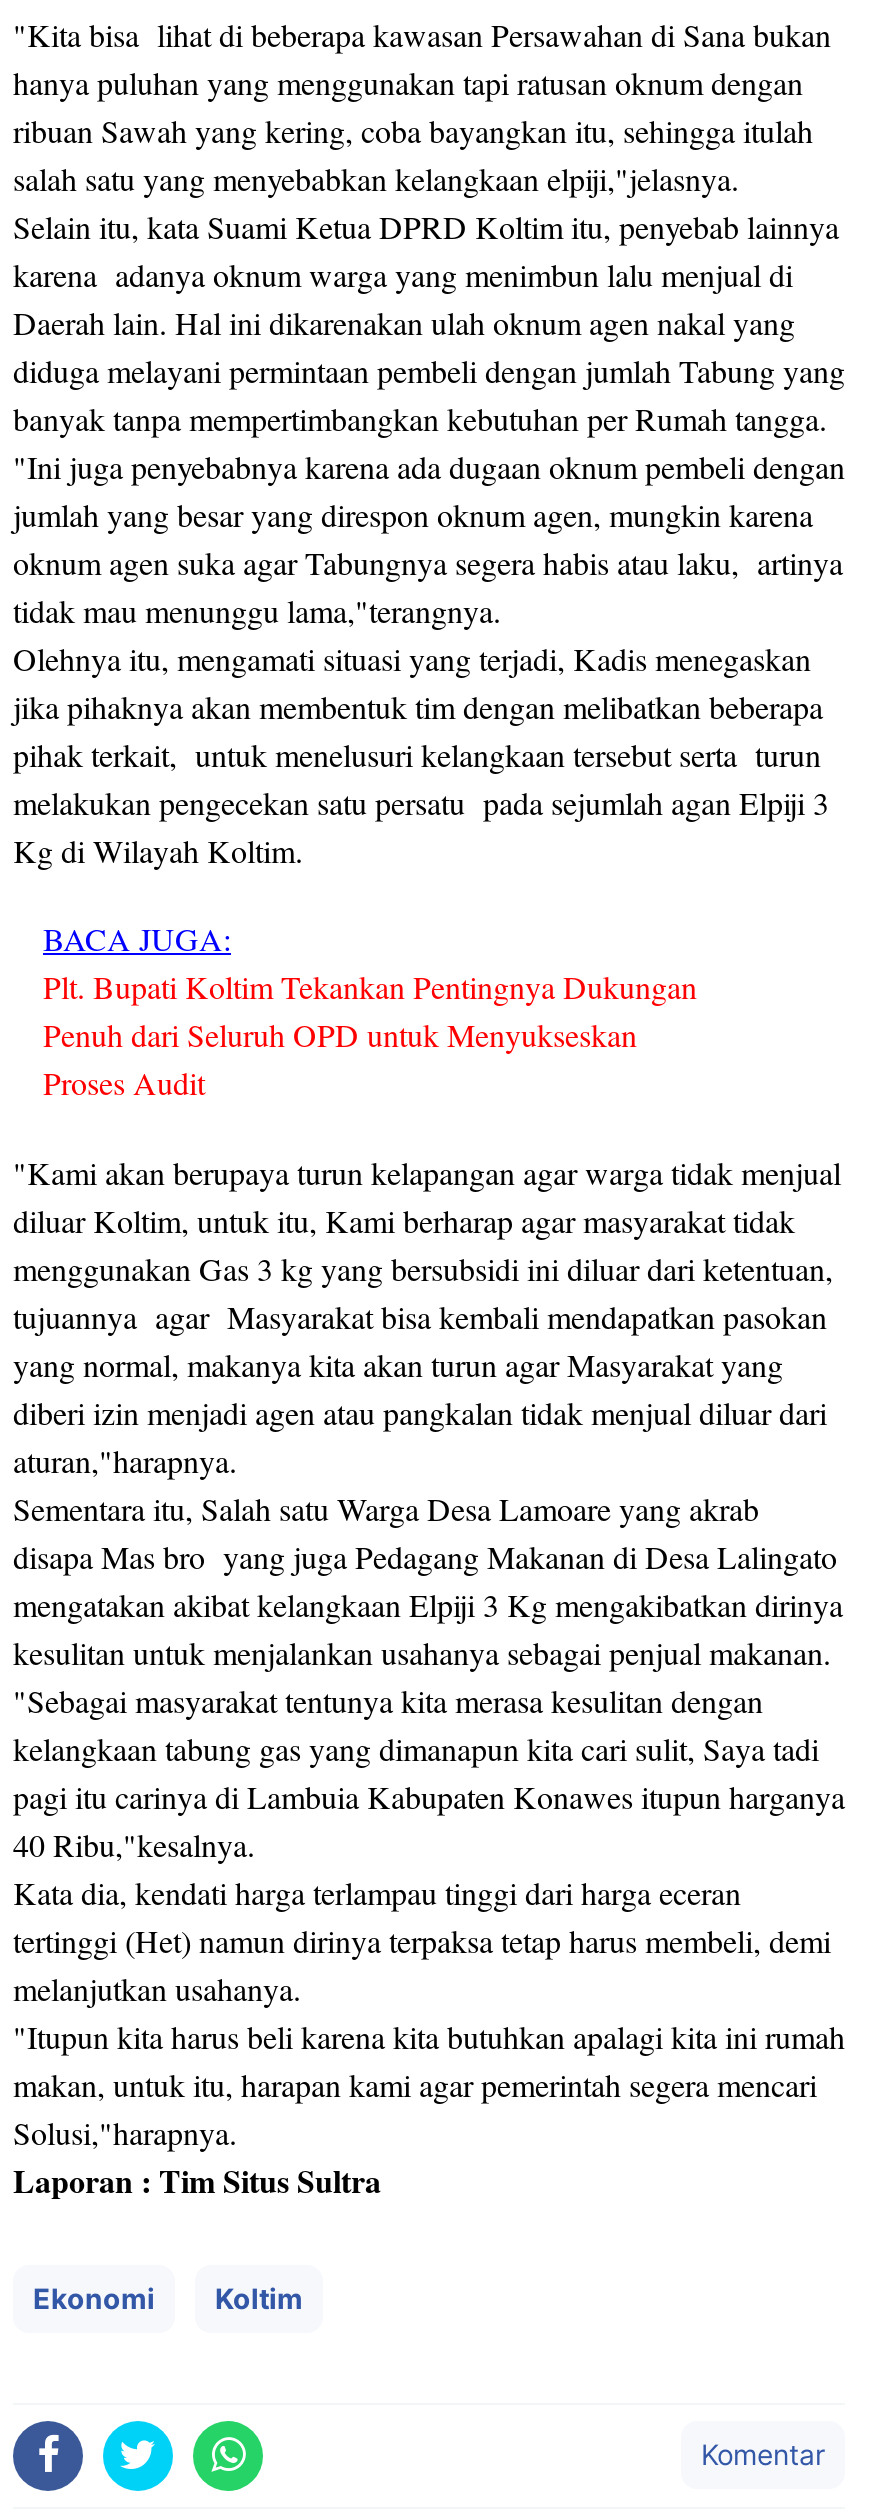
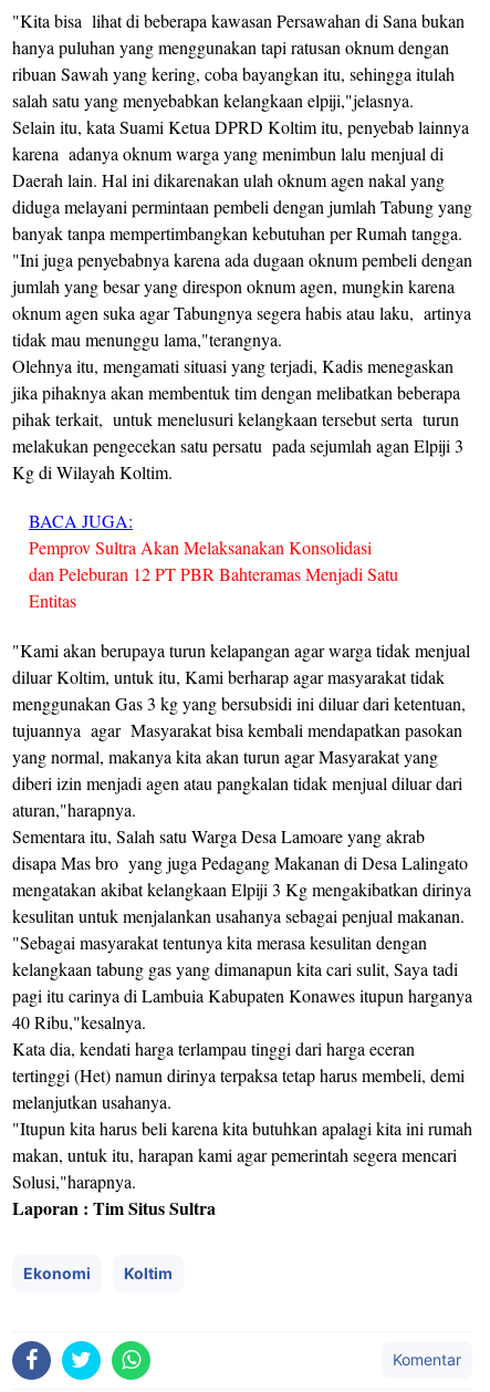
[43,965,697,1103] Plt. Bupati Koltim Tekankan Pentingnya Dukungan | Penuh dari Seluruh OPD untuk Menyukseskan | Proses Audit -> [29,536,398,612] Pemprov Sultra Akan Melaksanakan Konsolidasi | dan Peleburan 12 PT PBR Bahteramas Menjadi Satu | Entitas

